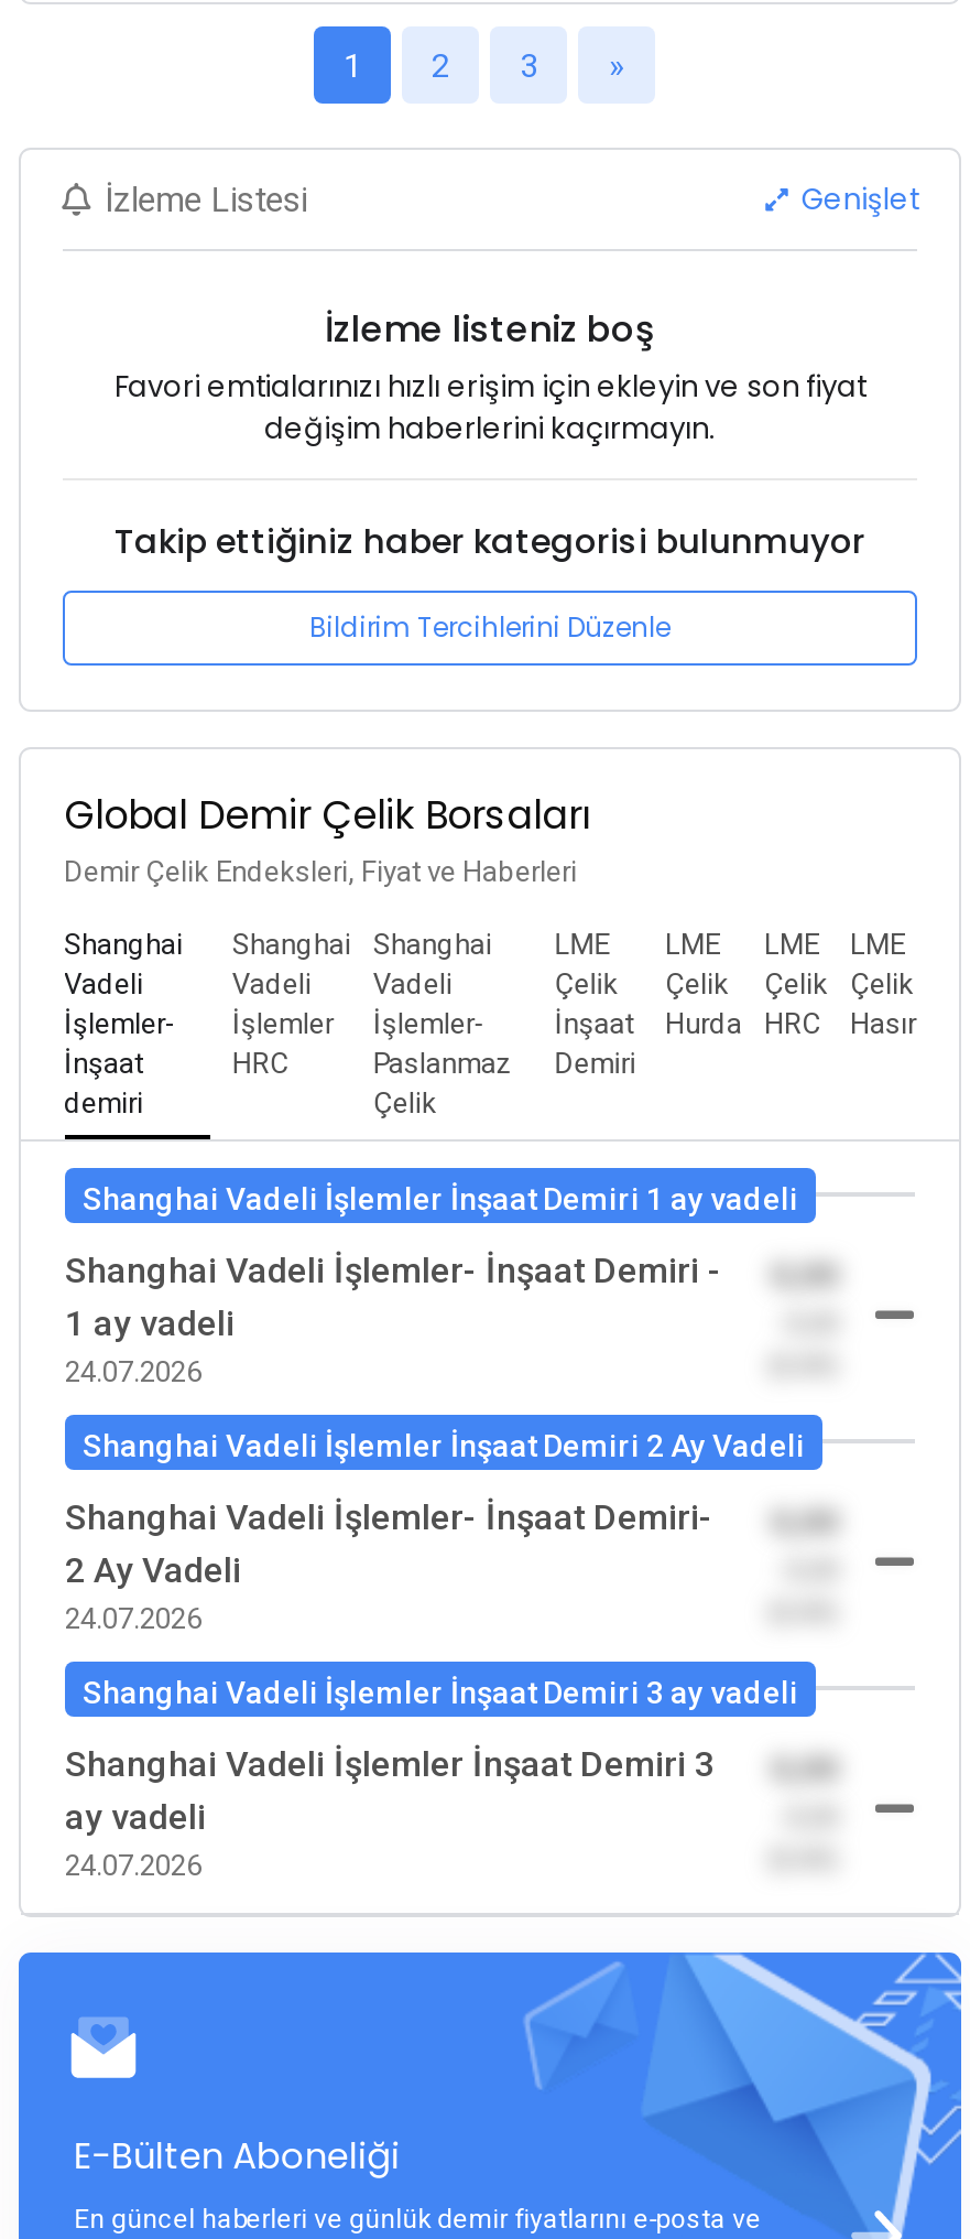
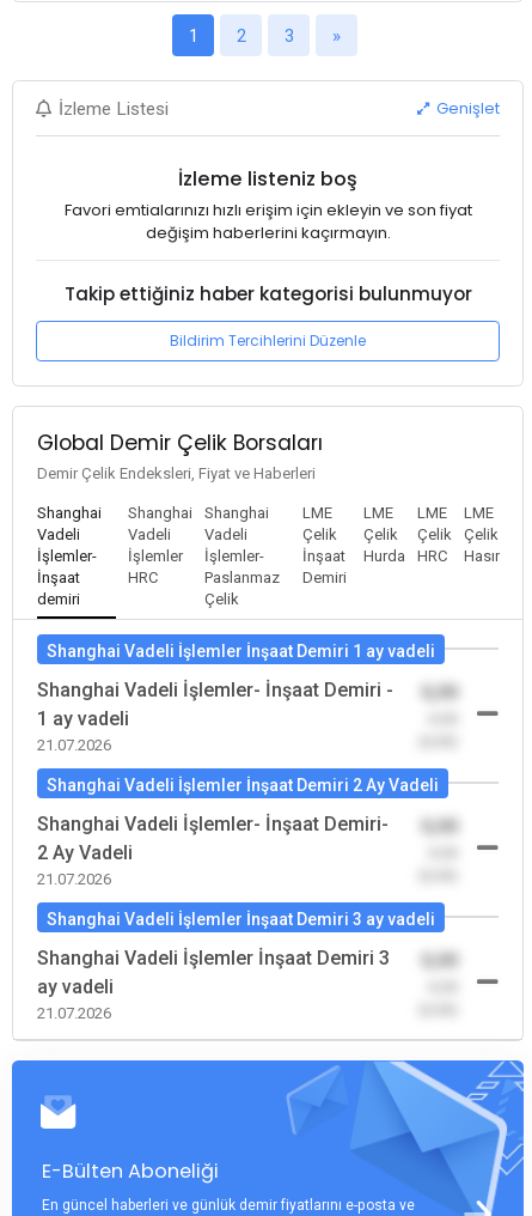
[65,1354,201,1387] 24.07.2026 -> [37,736,111,754] 21.07.2026
[65,1601,201,1634] 24.07.2026 -> [37,870,111,888] 21.07.2026
[65,1848,201,1881] 24.07.2026 -> [37,1004,111,1022] 21.07.2026

